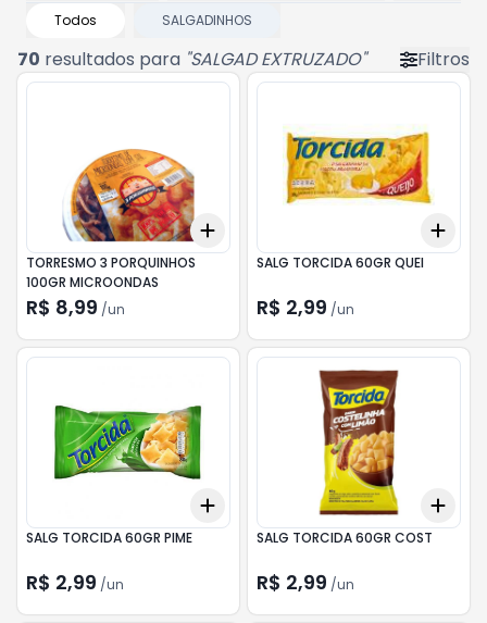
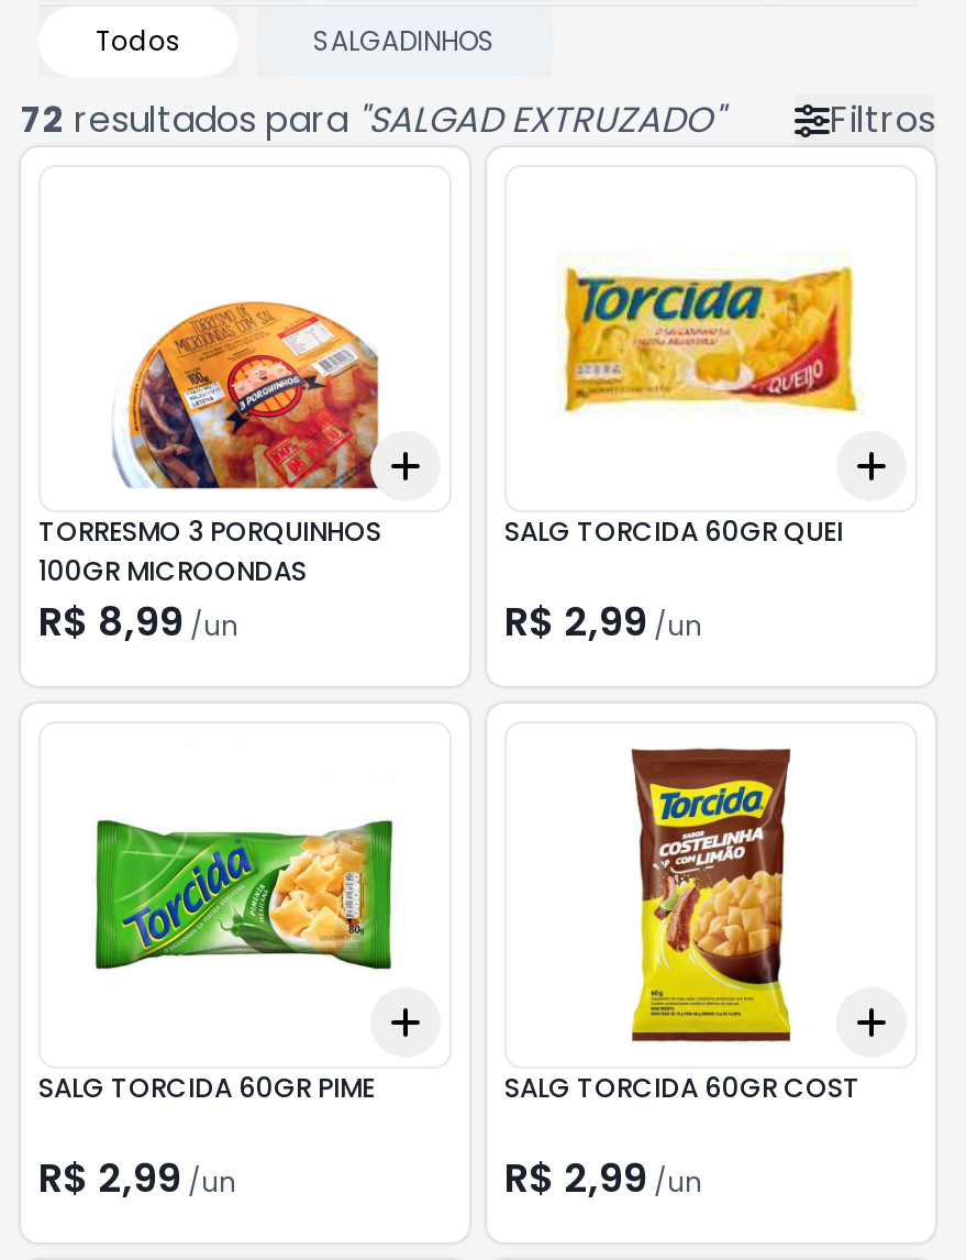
[17,47,366,72] 70 resultados para " SALGAD EXTRUZADO" -> [21,95,724,145] 72 resultados para " SALGAD EXTRUZADO"

